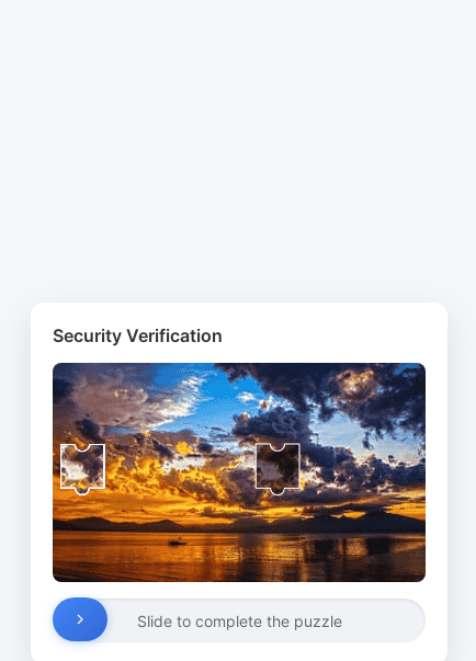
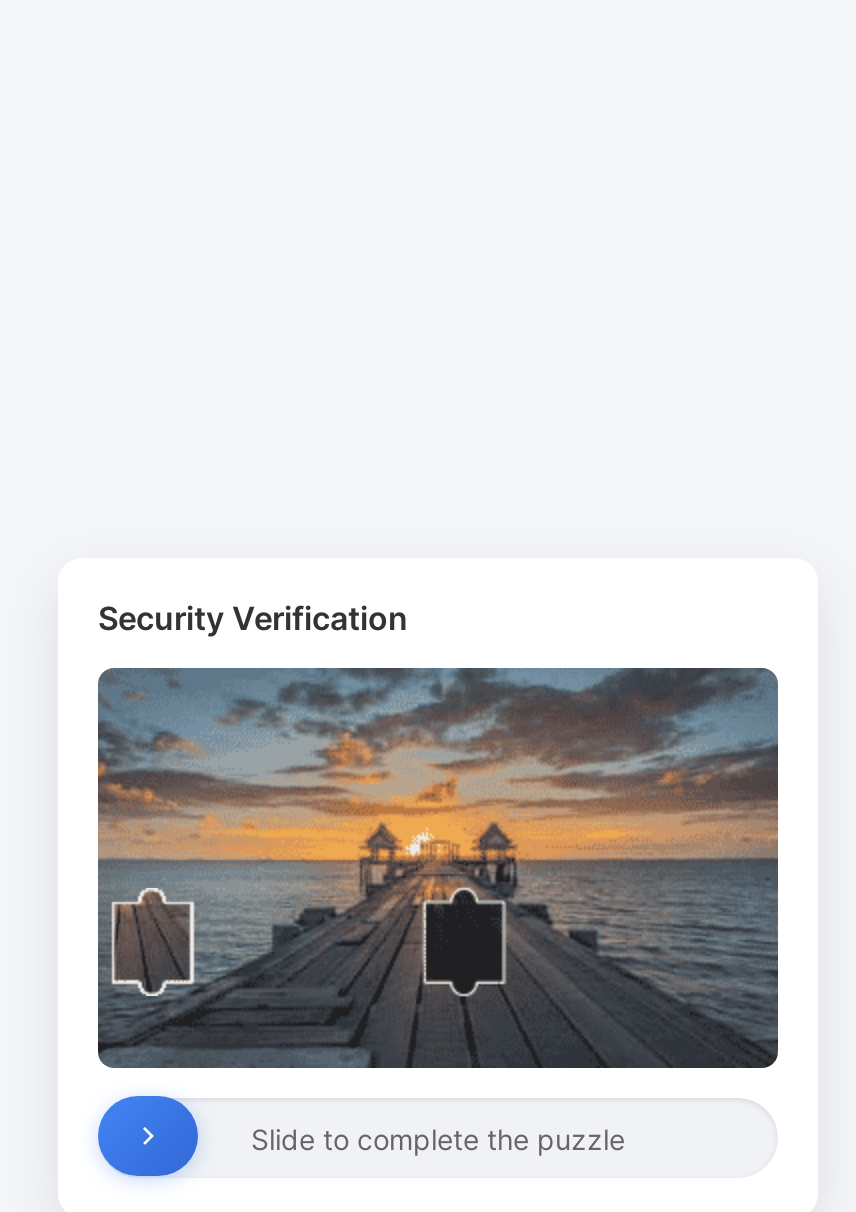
[52,362,427,583] [image] -> [96,666,780,1070] [image]

